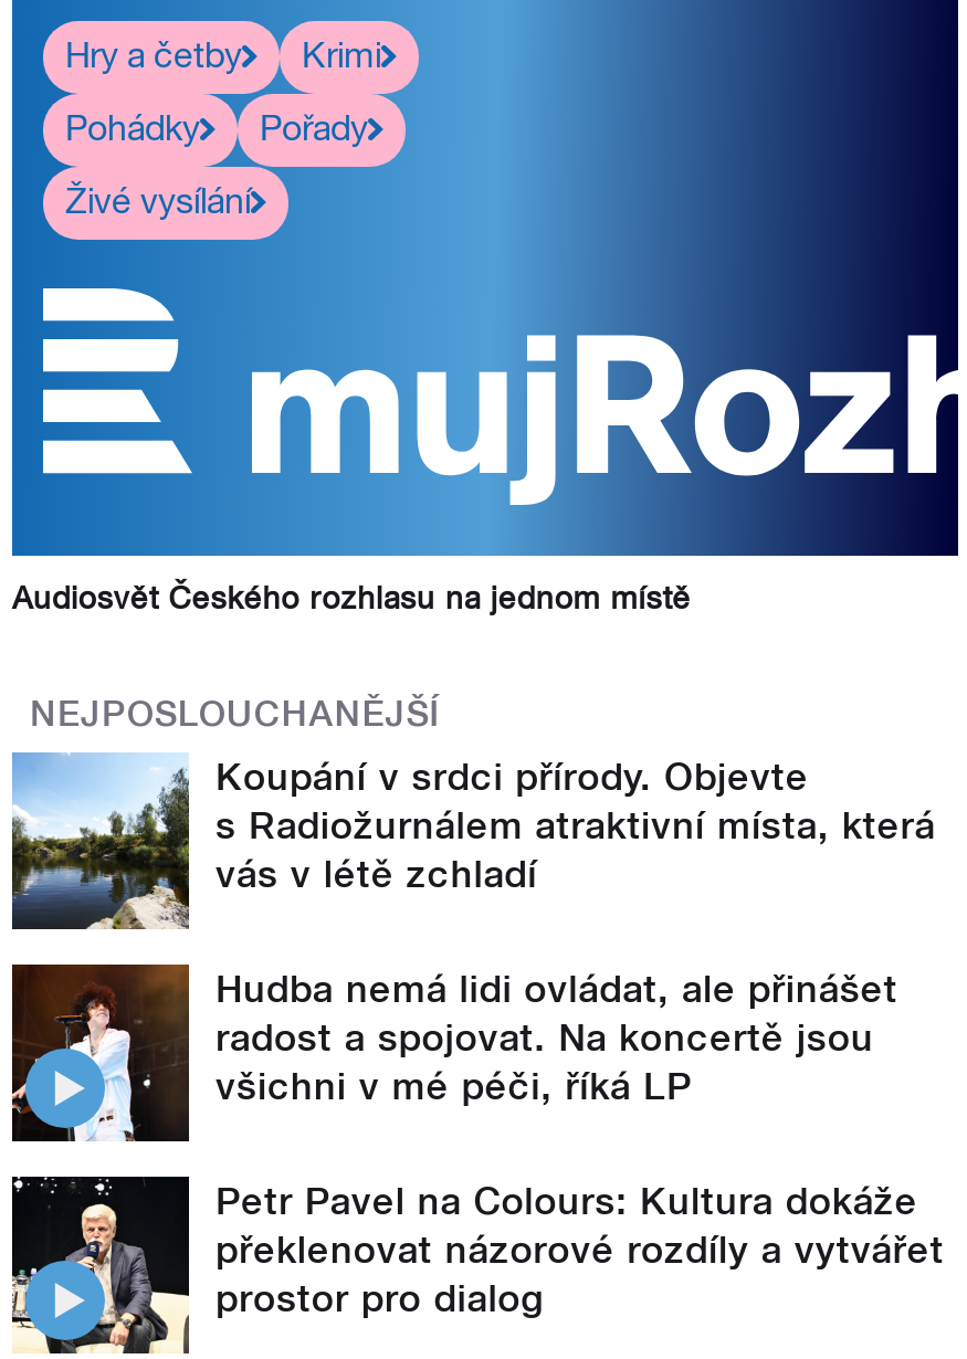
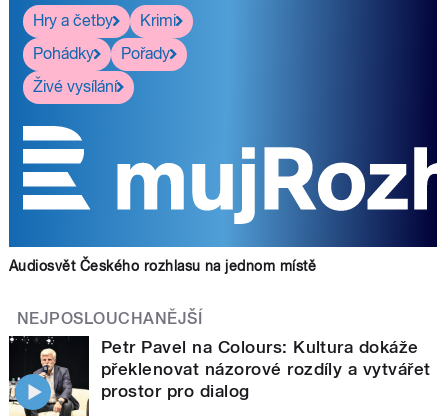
[10,752,935,1108] [image] | Koupání v srdci přírody. Objevte | s Radiožurnálem atraktivní místa, která | vás v létě zchladí | Hudba nemá lidi ovládat, ale přinášet | radost a spojovat. Na koncertě jsou | všichni v mé péči, říká LP -> none
[10,962,191,1144] [image] -> none

